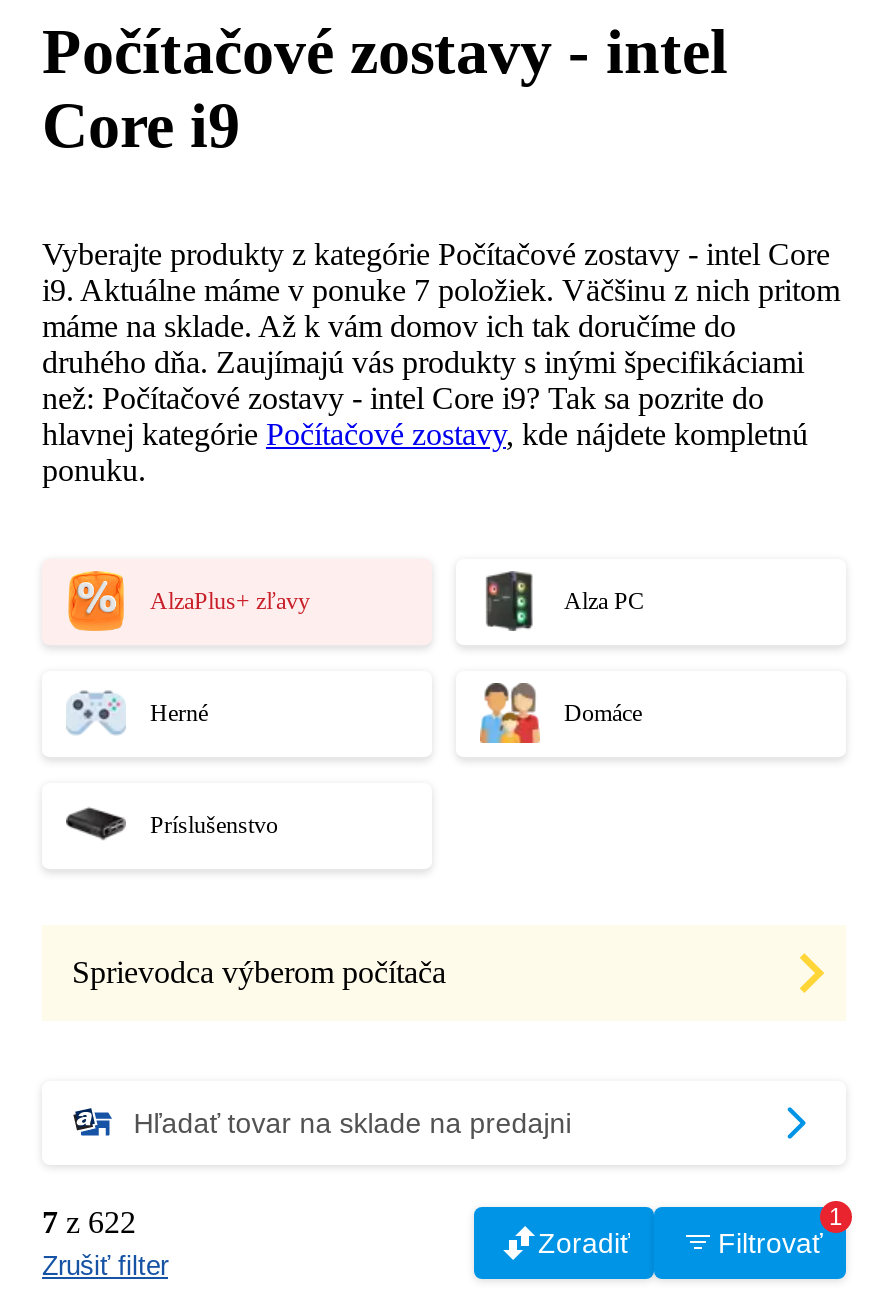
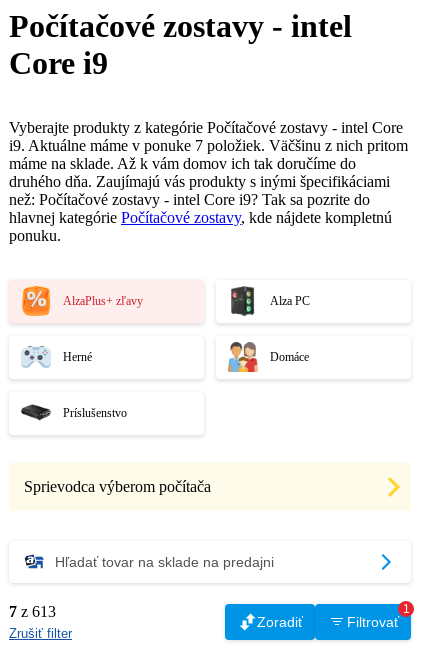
[42,1205,136,1239] 7 z 622 -> [9,603,56,620] 7 z 613

